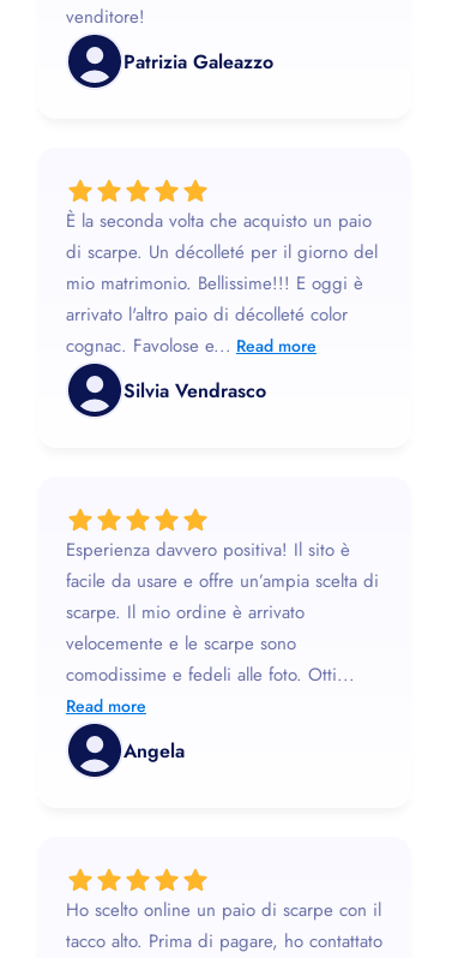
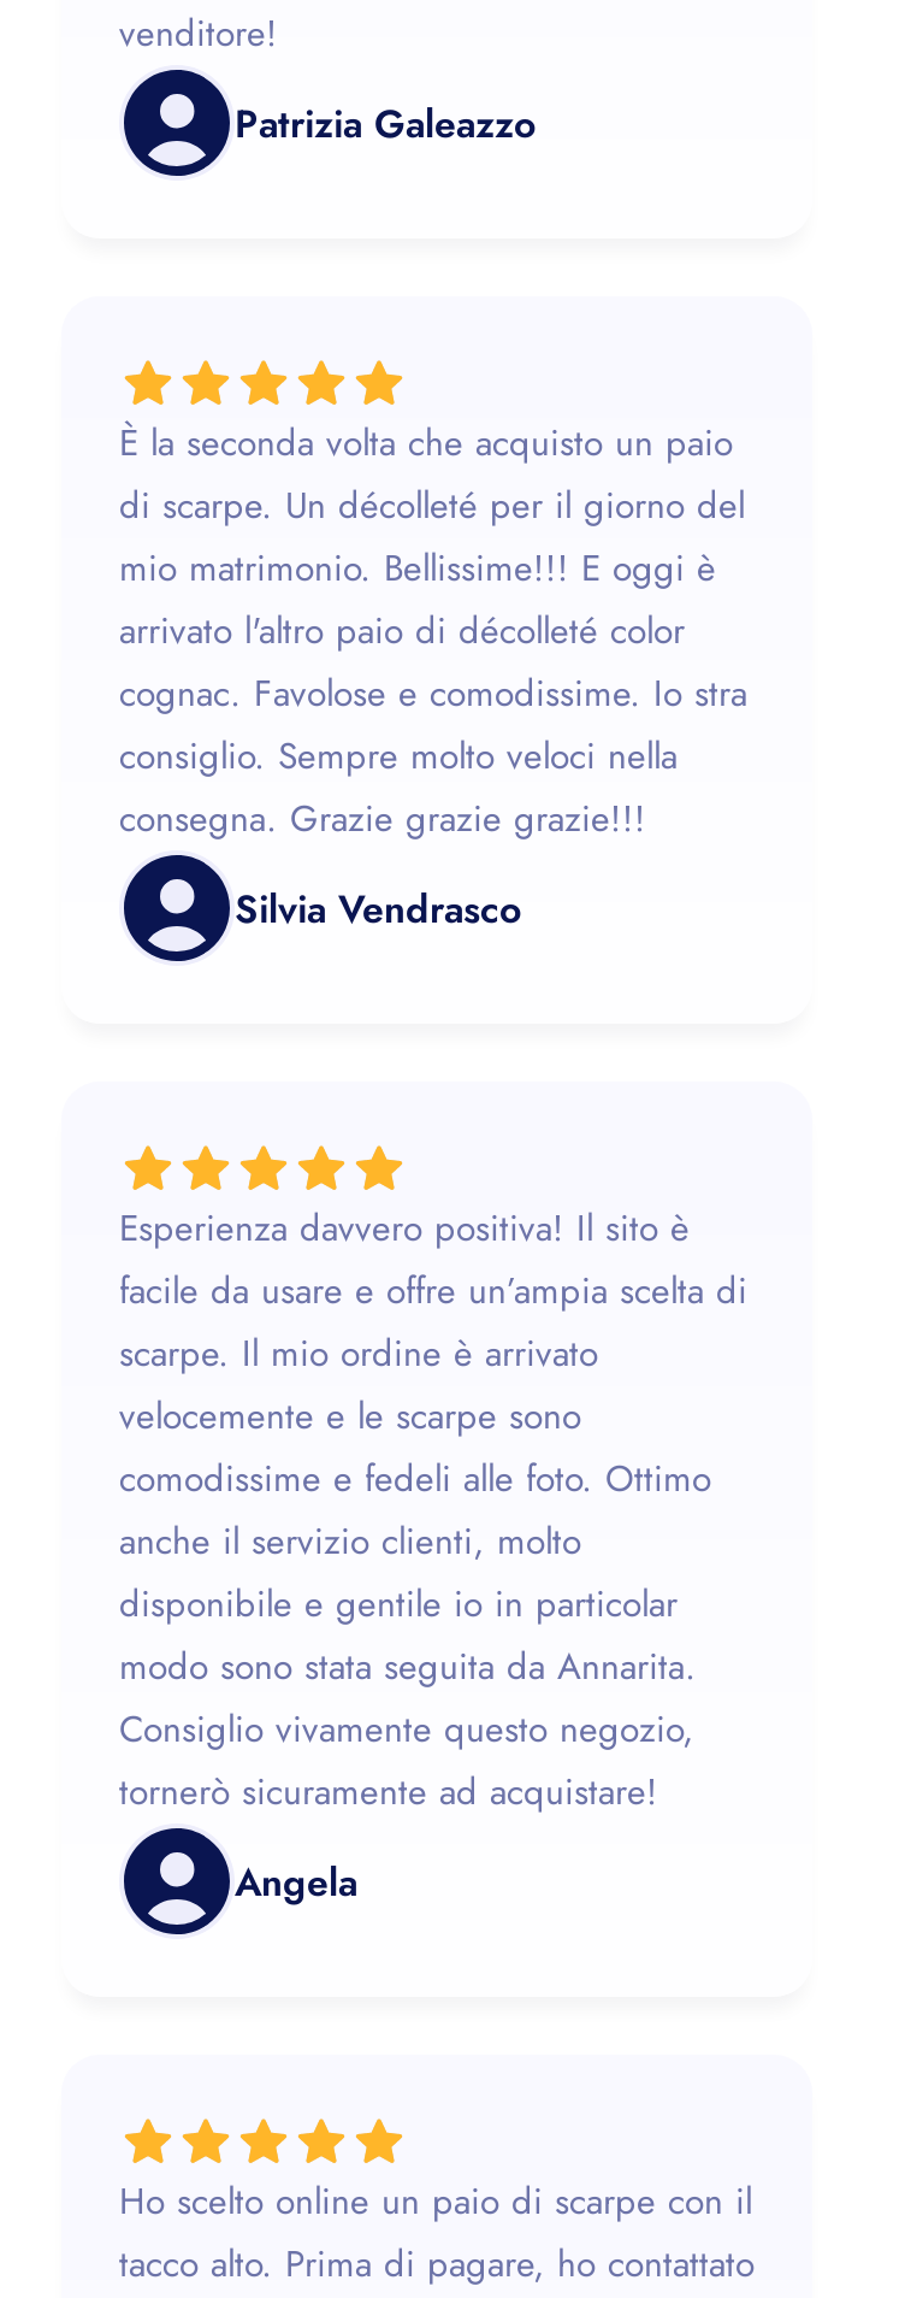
[66,333,317,359] cognac. Favolose e... Read more -> [119,667,747,845] cognac. Favolose e comodissime. Io stra | consiglio. Sempre molto veloci nella | consegna. Grazie grazie grazie!!!
[66,661,355,718] comodissime e fedeli alle foto. Otti... | Read more -> [119,1453,711,1819] comodissime e fedeli alle foto. Ottimo | anche il servizio clienti, molto | disponibile e gentile io in particolar | modo sono stata seguita da Annarita. | Consiglio vivamente questo negozio, | tornerò sicuramente ad acquistare!

